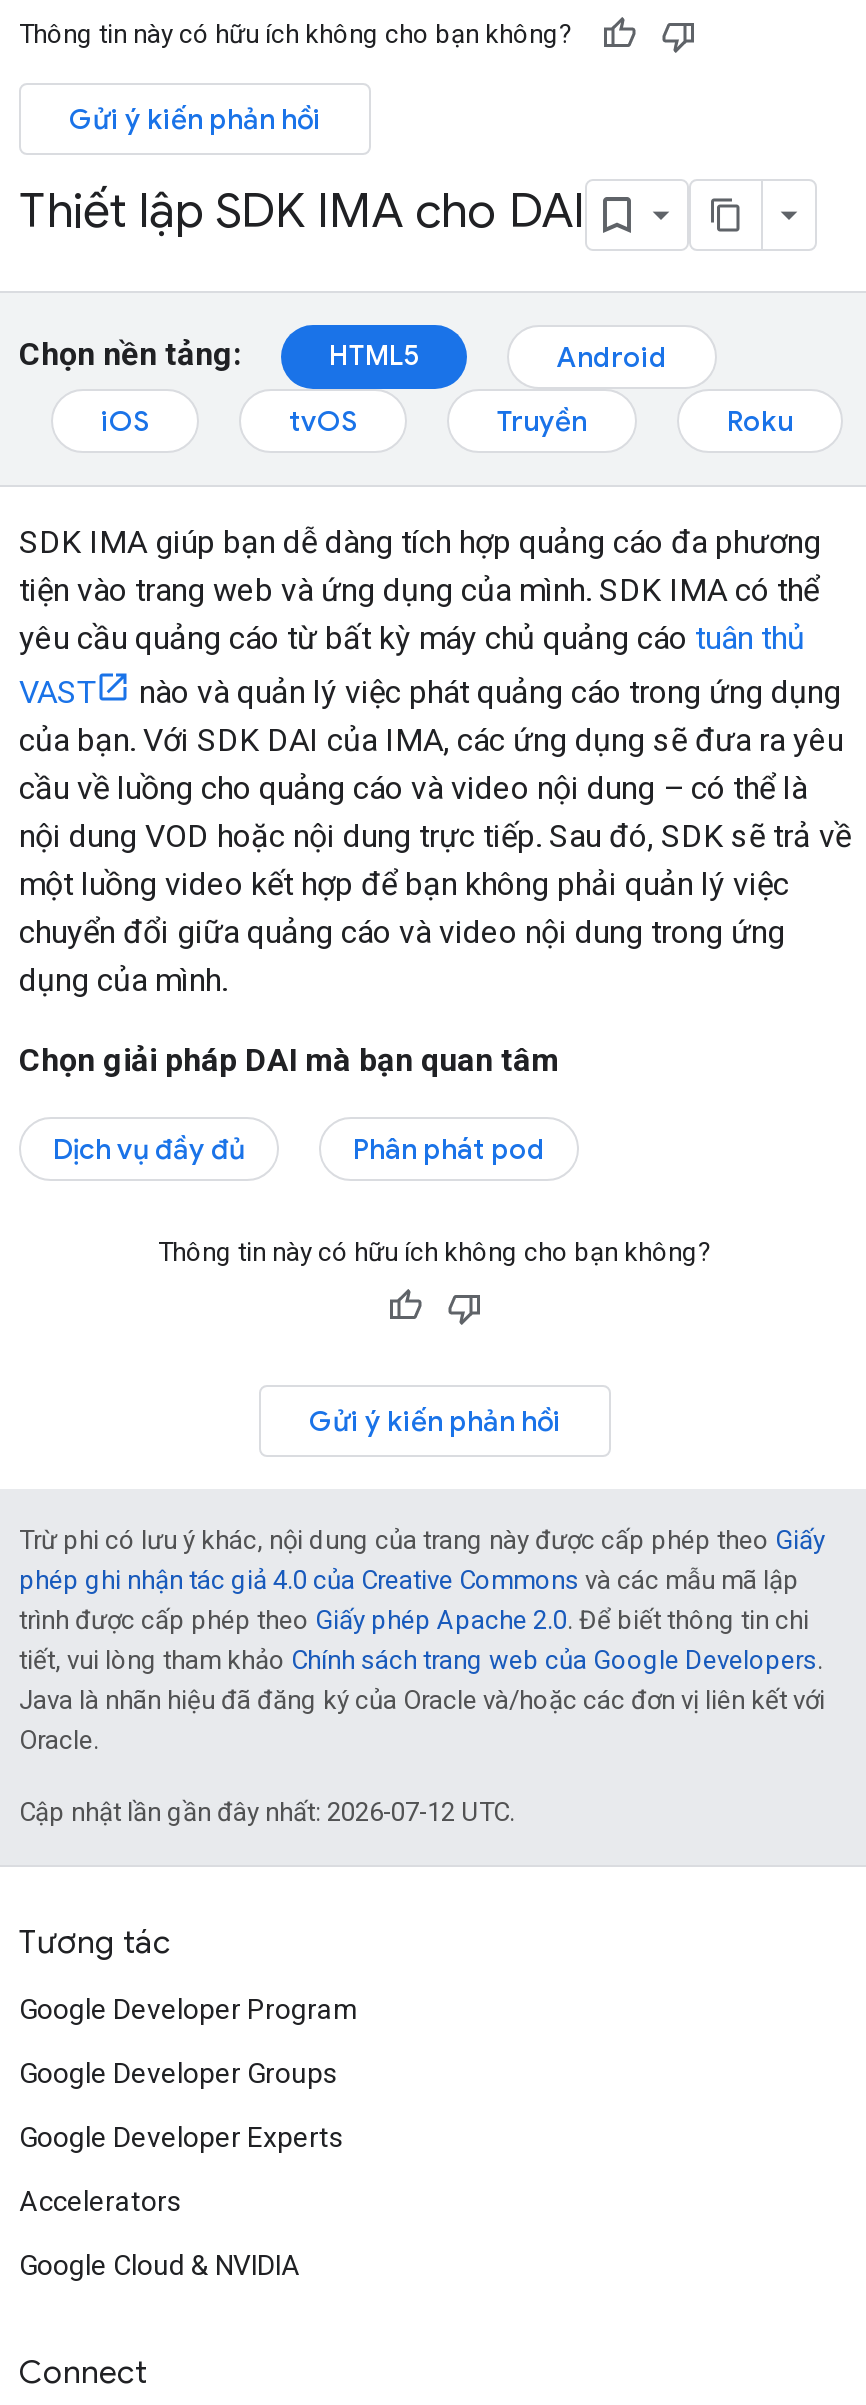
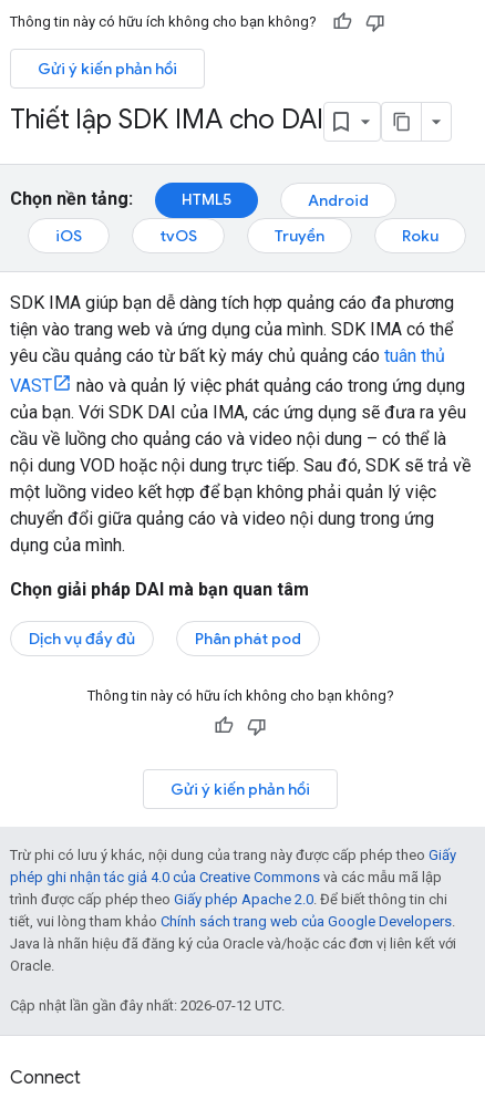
[19,1923,359,2281] Tương tác | Google Developer Program | Google Developer Groups | Google Developer Experts | Accelerators | Google Cloud & NVIDIA -> none

